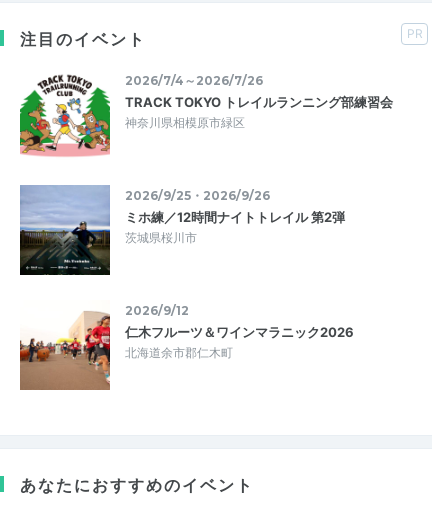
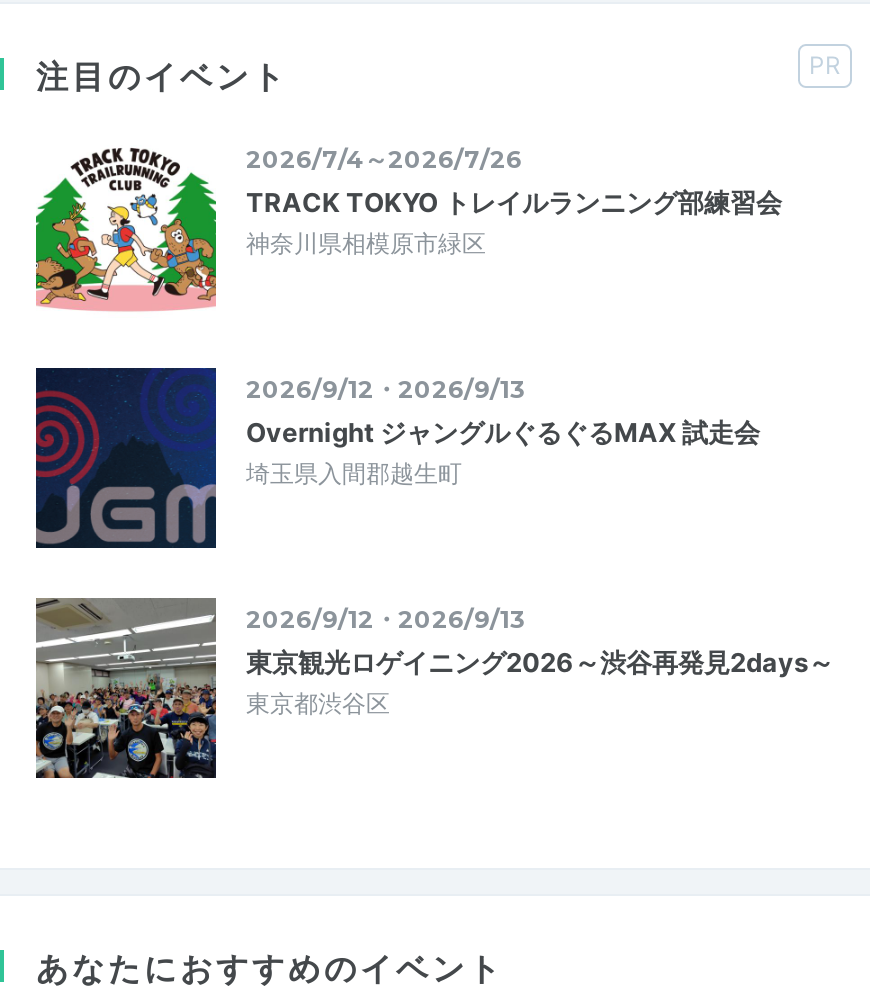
[19,185,345,275] [image] | 2026/9/25・2026/9/26 | ミホ練／12時間ナイトトレイル 第2弾 | 茨城県桜川市 -> [34,366,760,548] [image] | 2026/9/12・2026/9/13 | Overnight ジャングルぐるぐるMAX 試走会 | 埼玉県入間郡越生町
[19,300,354,391] [image] | 2026/9/12 | 仁木フルーツ＆ワインマラニック2026 | 北海道余市郡仁木町 -> [34,596,834,780] [image] | 2026/9/12・2026/9/13 | 東京観光ロゲイニング2026～渋谷再発見2days～ | 東京都渋谷区

